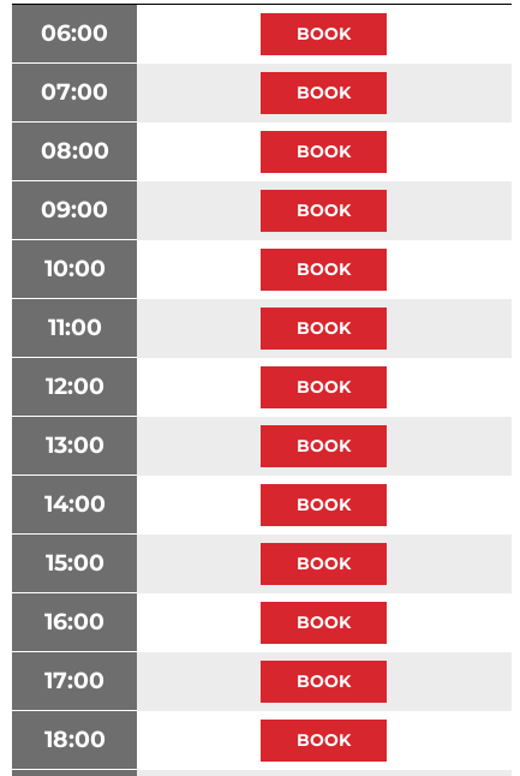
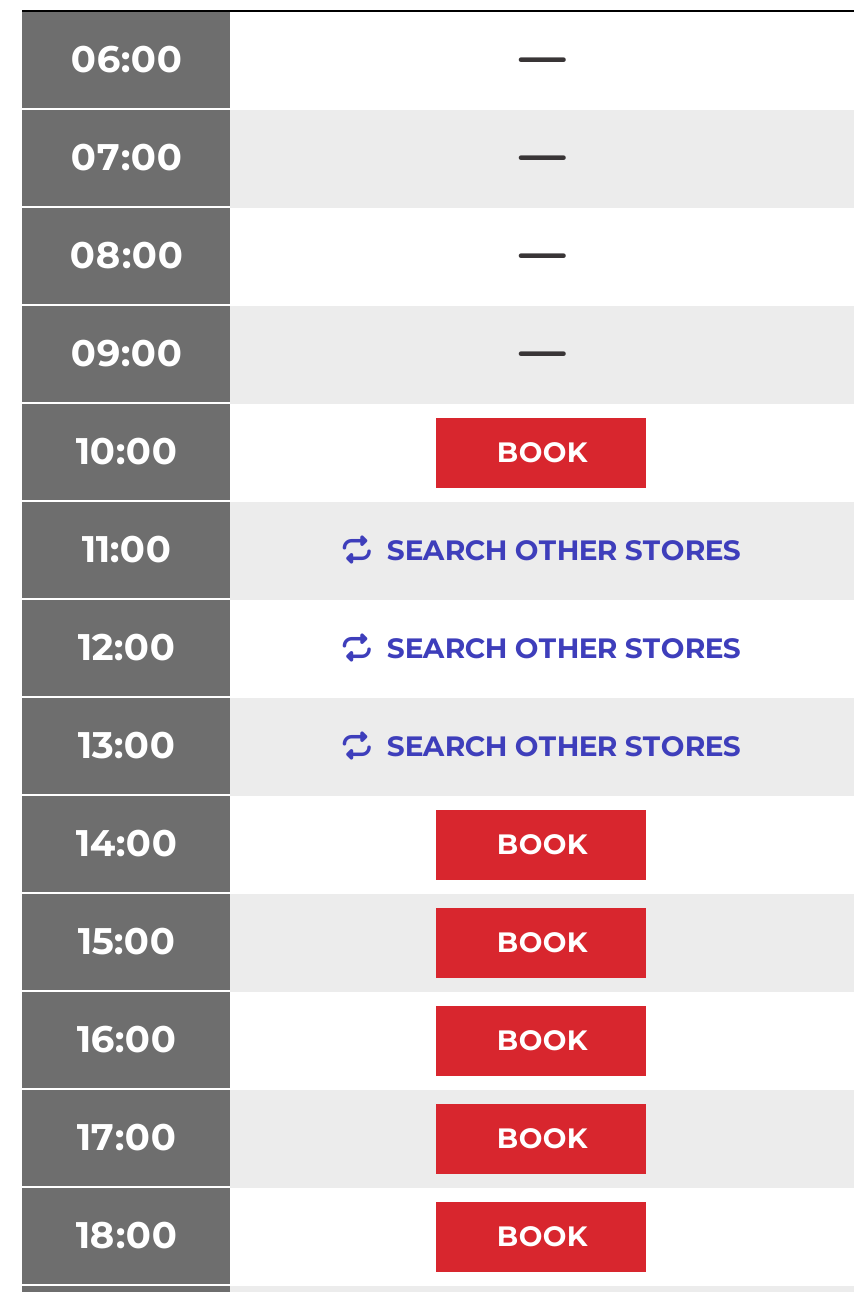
[259,12,388,56] [image] -> none
[259,71,388,115] [image] -> none
[259,130,388,174] [image] -> none
[259,189,388,233] [image] -> none
none -> [371,531,741,567] SEARCH OTHER STORES
none -> [371,629,741,665] SEARCH OTHER STORES
none -> [371,727,741,763] SEARCH OTHER STORES

